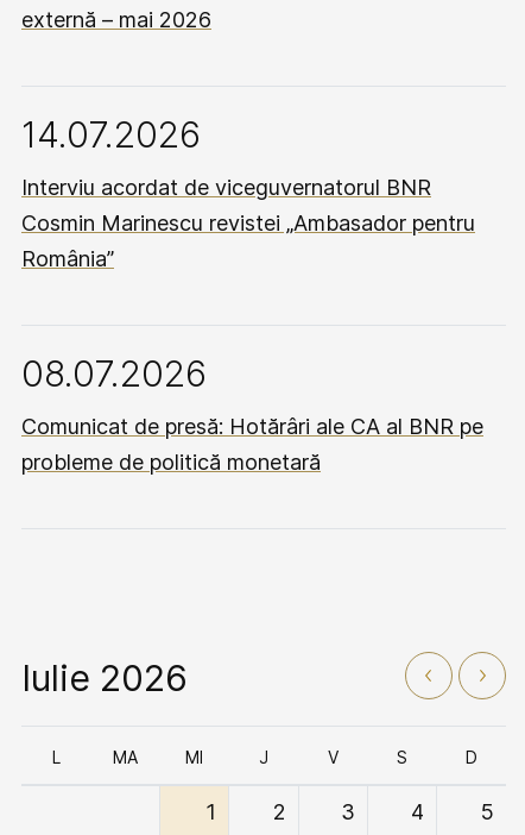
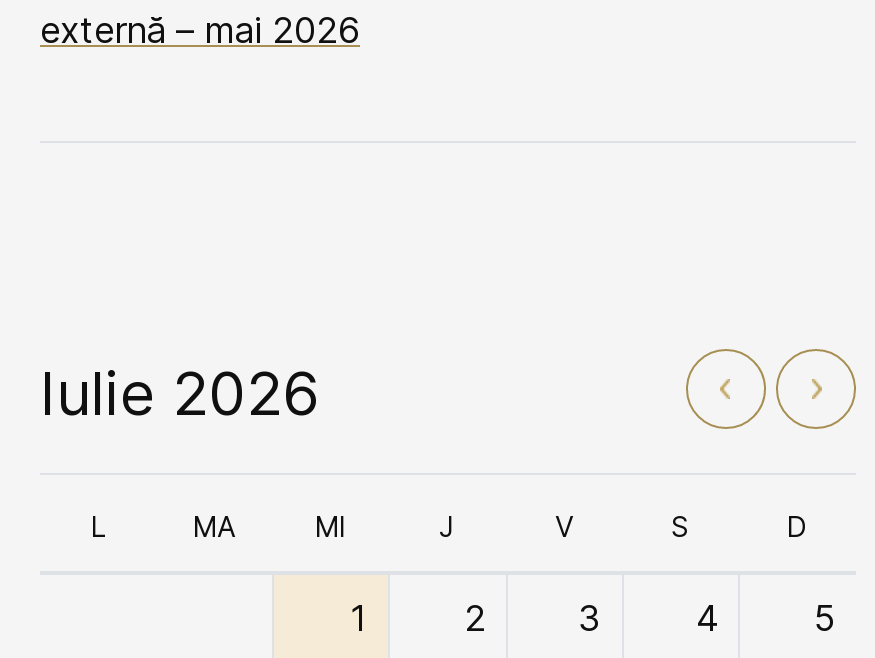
[21,113,483,475] 14.07.2026 | Interviu acordat de viceguvernatorul BNR | Cosmin Marinescu revistei „Ambasador pentru | România” | 08.07.2026 | Comunicat de presă: Hotărâri ale CA al BNR pe | probleme de politică monetară -> none

